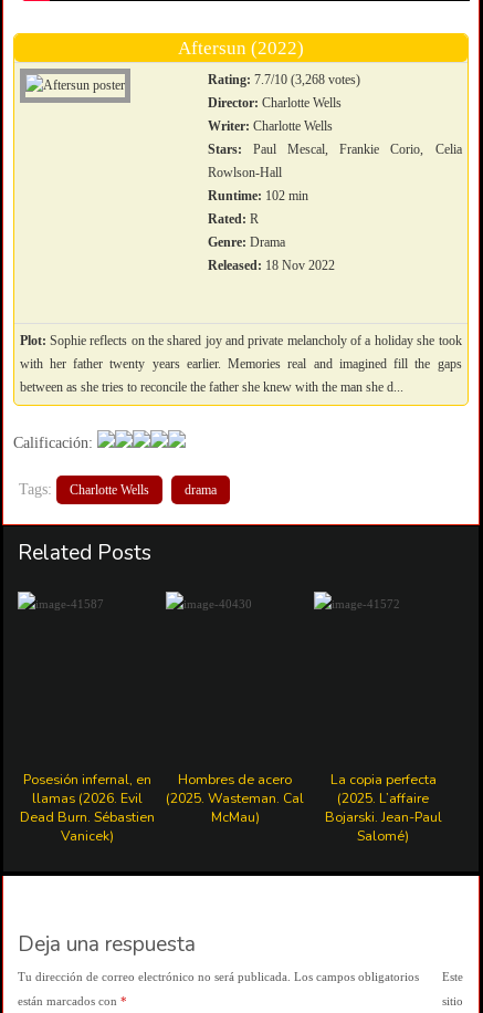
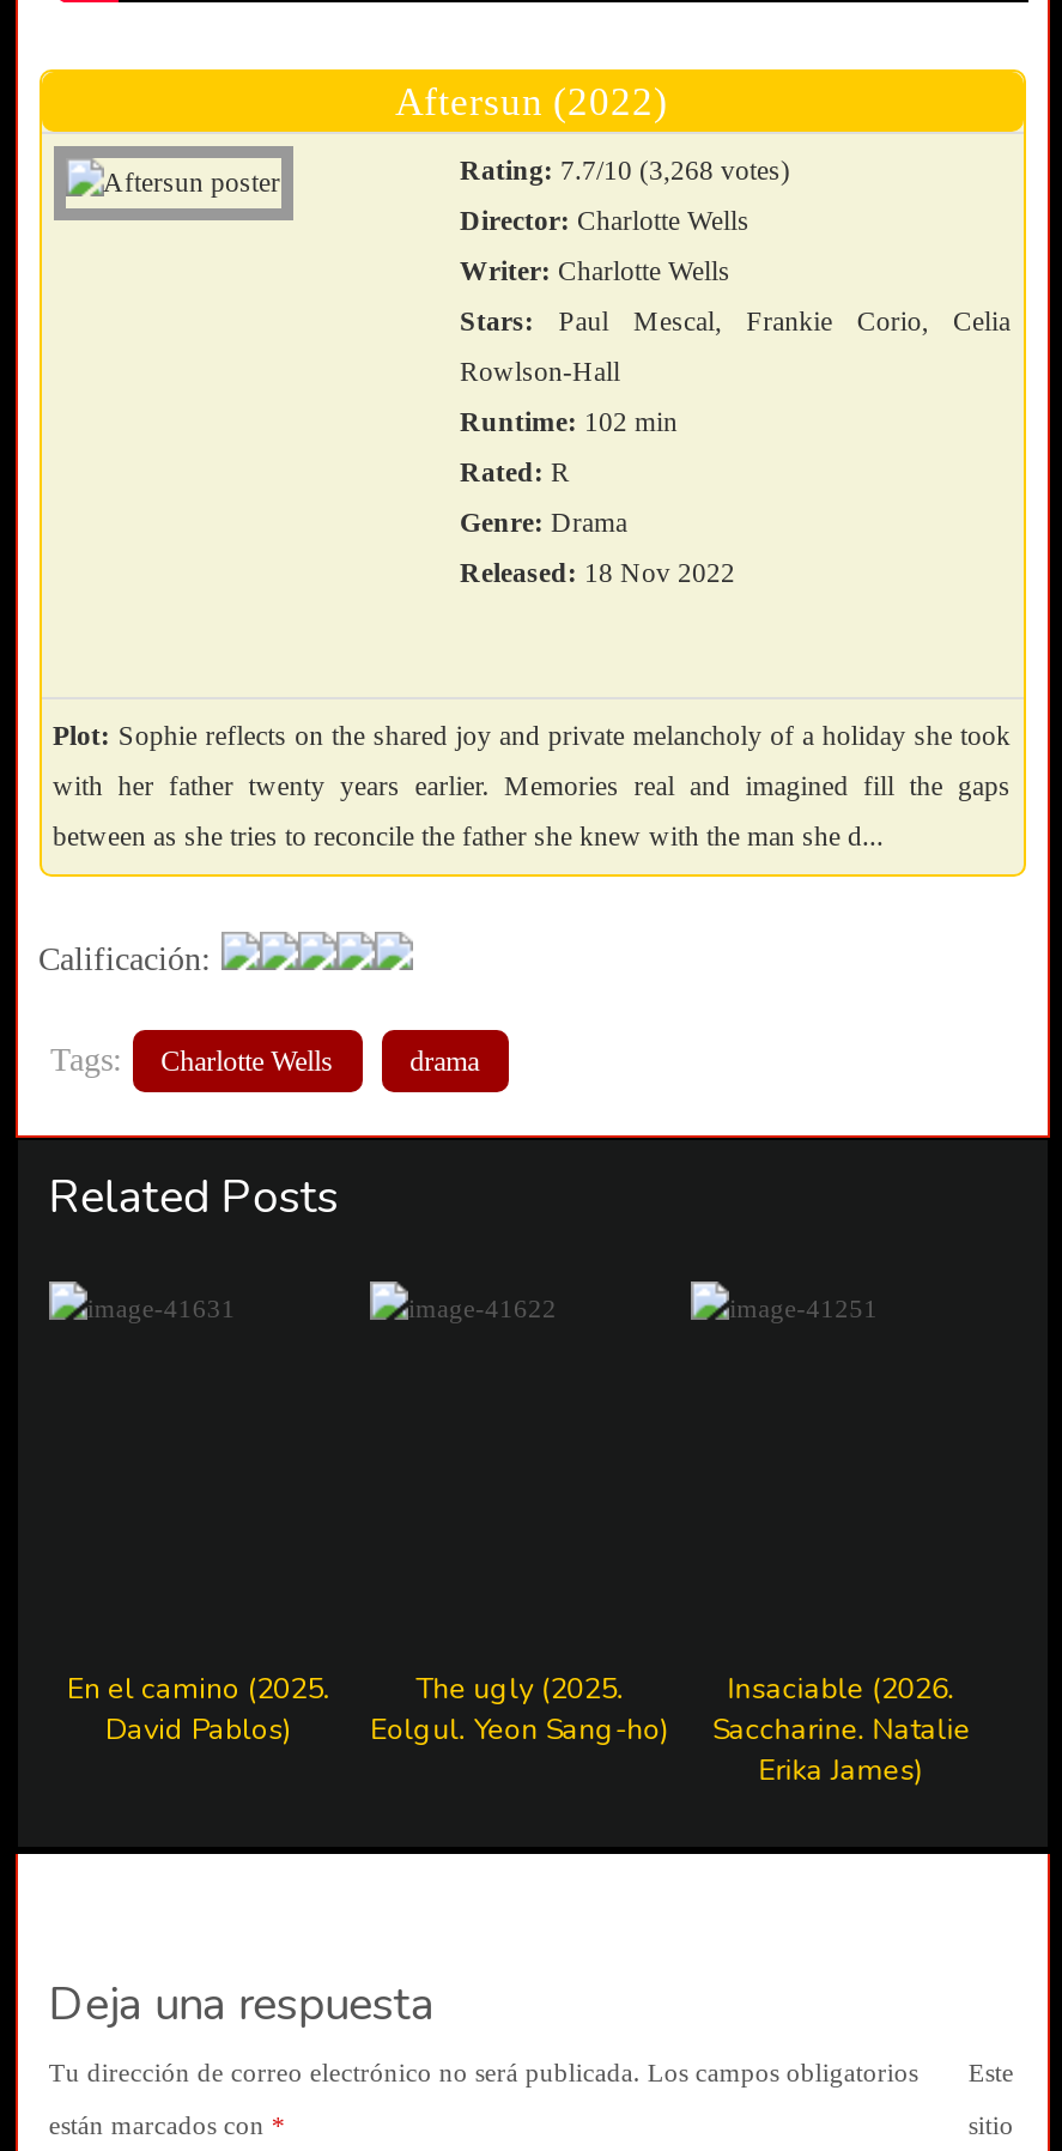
[19,770,154,845] Posesión infernal, en | llamas (2026. Evil | Dead Burn. Sébastien | Vanicek) -> [67,1668,330,1750] En el camino (2025. | David Pablos)
[166,770,304,827] Hombres de acero | (2025. Wasteman. Cal | McMau) -> [370,1668,670,1750] The ugly (2025. | Eolgul. Yeon Sang-ho)
[325,770,442,845] La copia perfecta | (2025. L’affaire | Bojarski. Jean-Paul | Salomé) -> [712,1668,970,1791] Insaciable (2026. | Saccharine. Natalie | Erika James)

